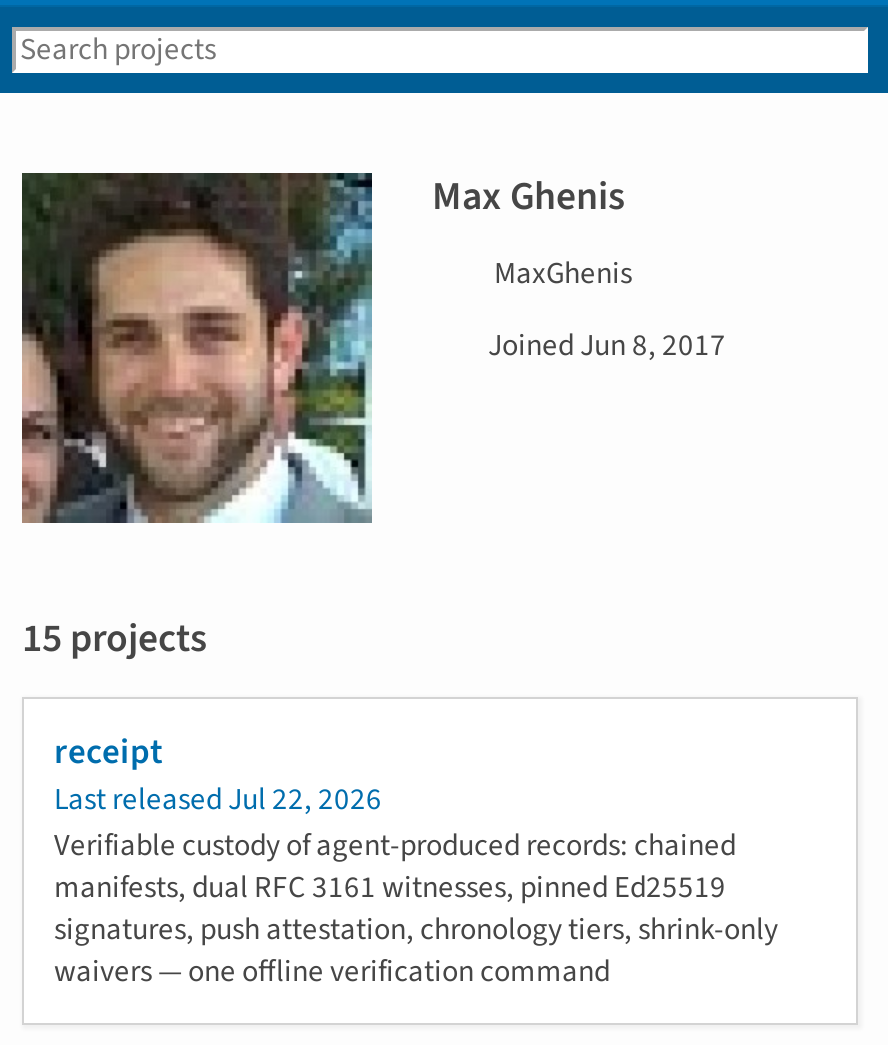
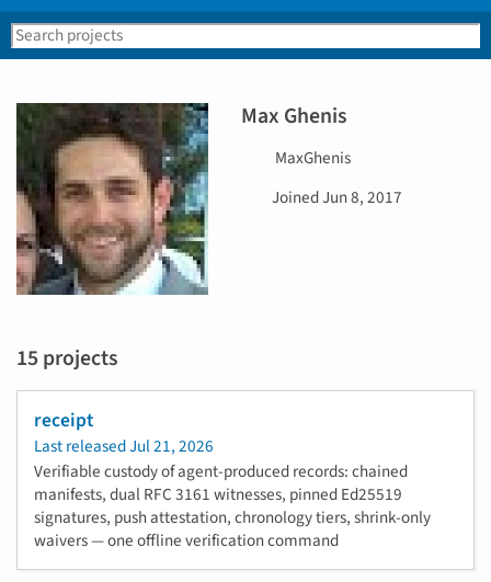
[54,777,382,821] Last released Jul 22, 2026 -> [34,434,214,458] Last released Jul 21, 2026

